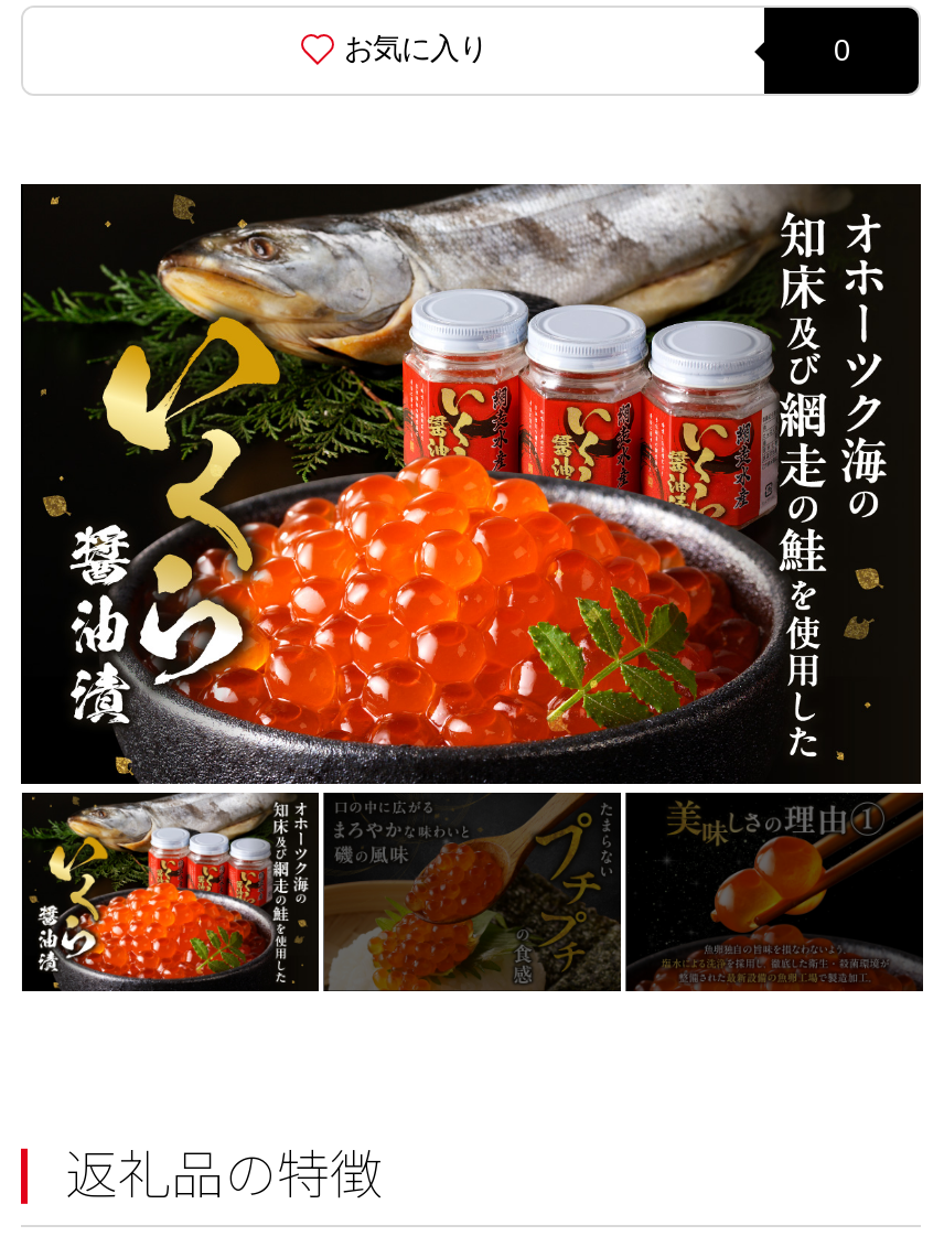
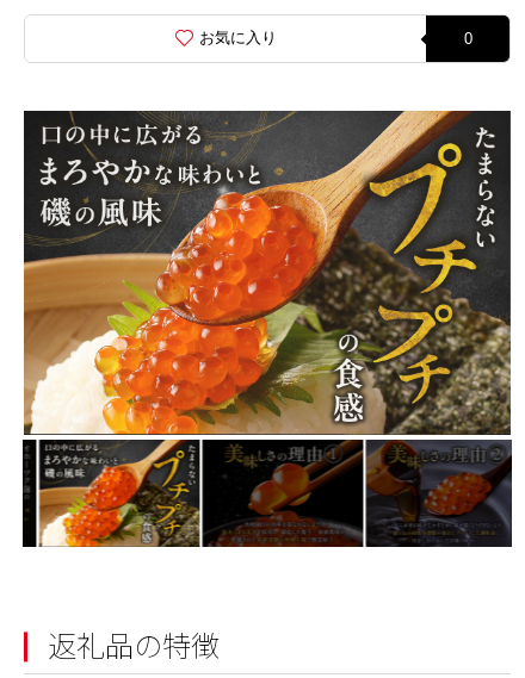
[19,182,923,993] [image] -> [21,110,512,548] [image]

